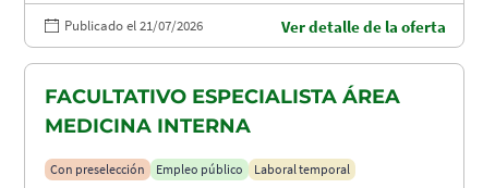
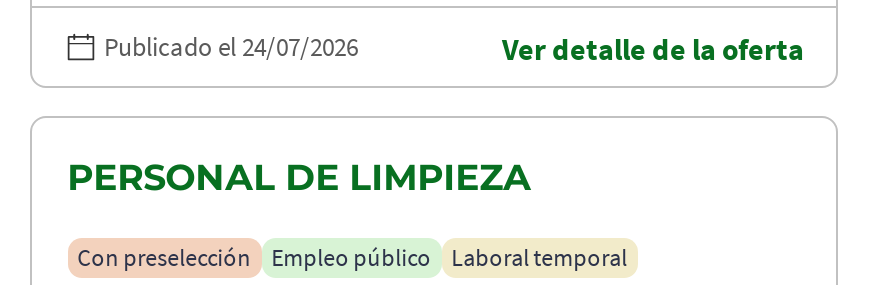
[64,16,203,34] Publicado el 21/07/2026 -> [104,29,358,63] Publicado el 24/07/2026
[44,85,400,138] FACULTATIVO ESPECIALISTA ÁREA | MEDICINA INTERNA -> [67,156,531,200] PERSONAL DE LIMPIEZA

